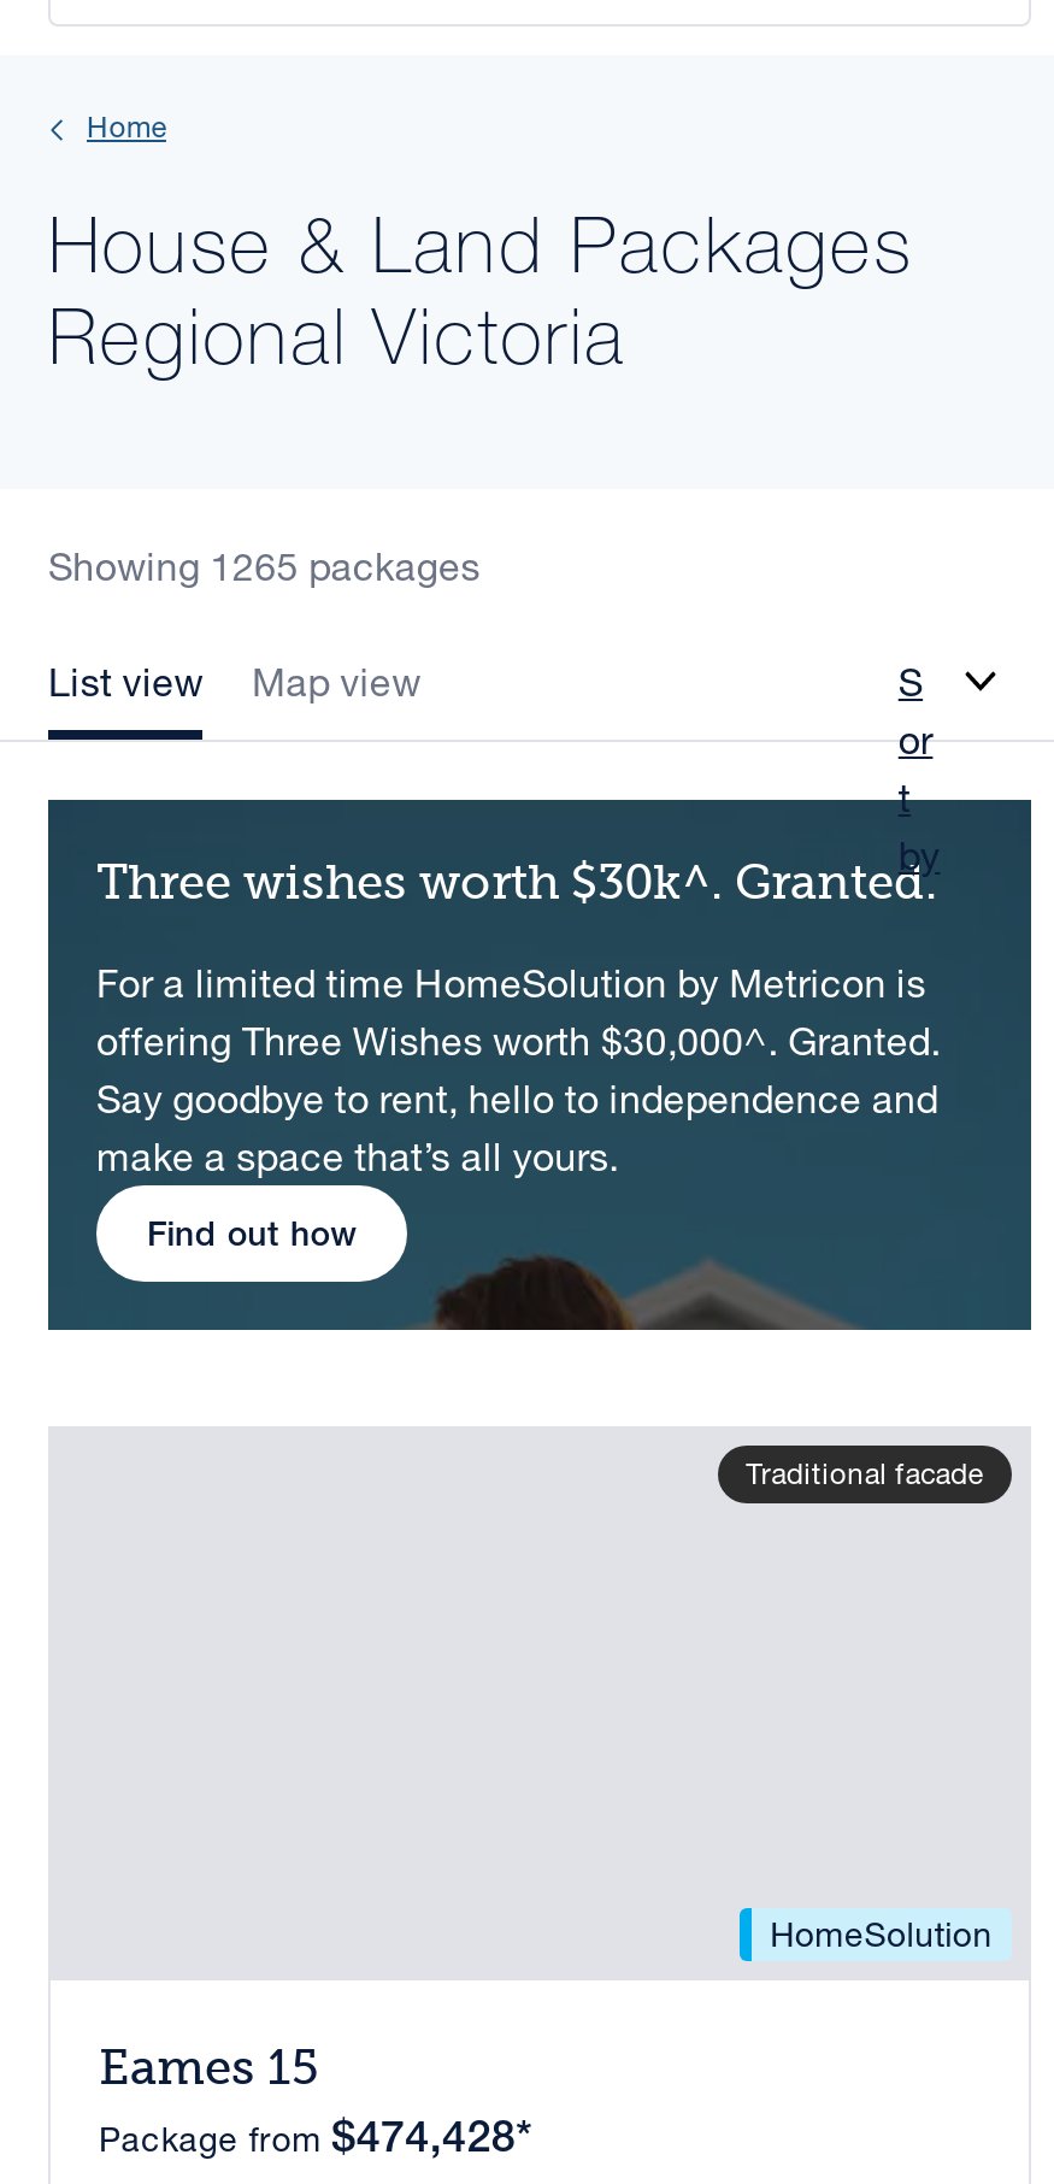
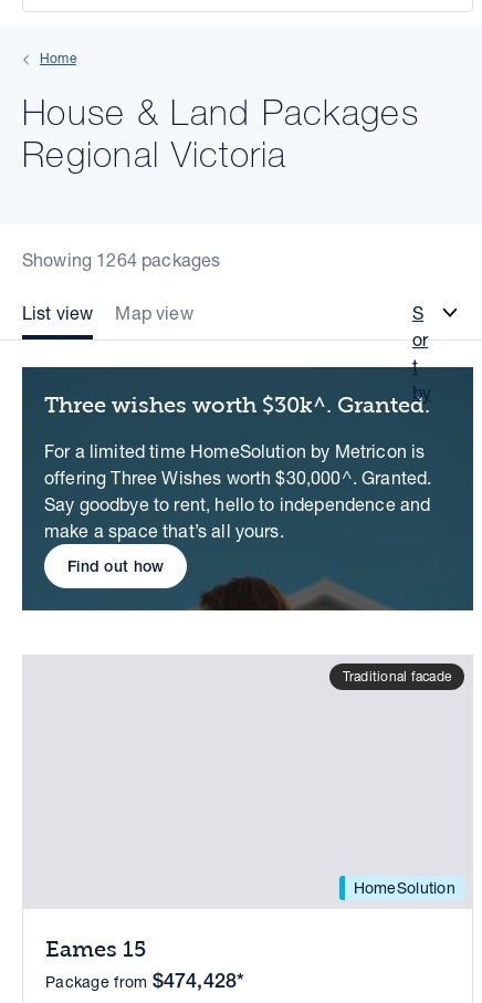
[48,542,480,588] Showing 1265 packages -> [22,249,220,270] Showing 1264 packages

